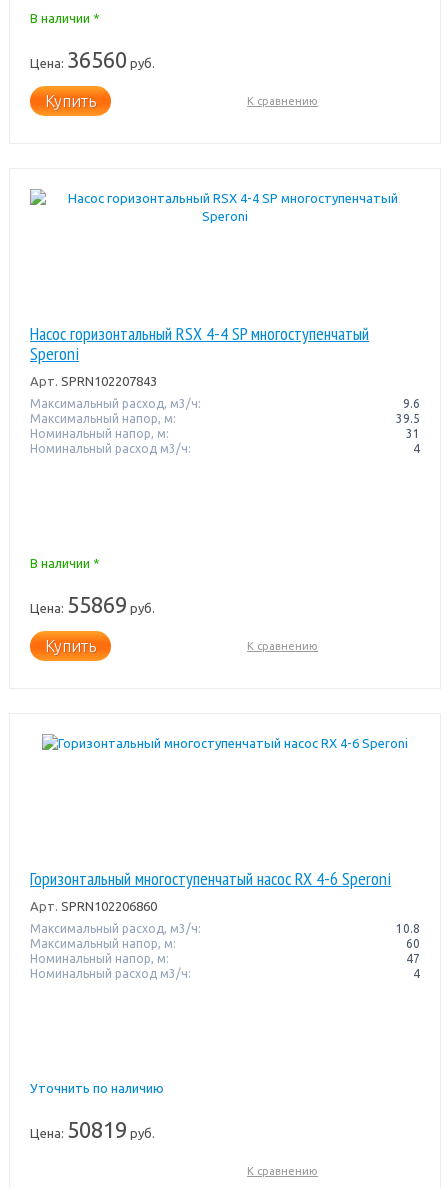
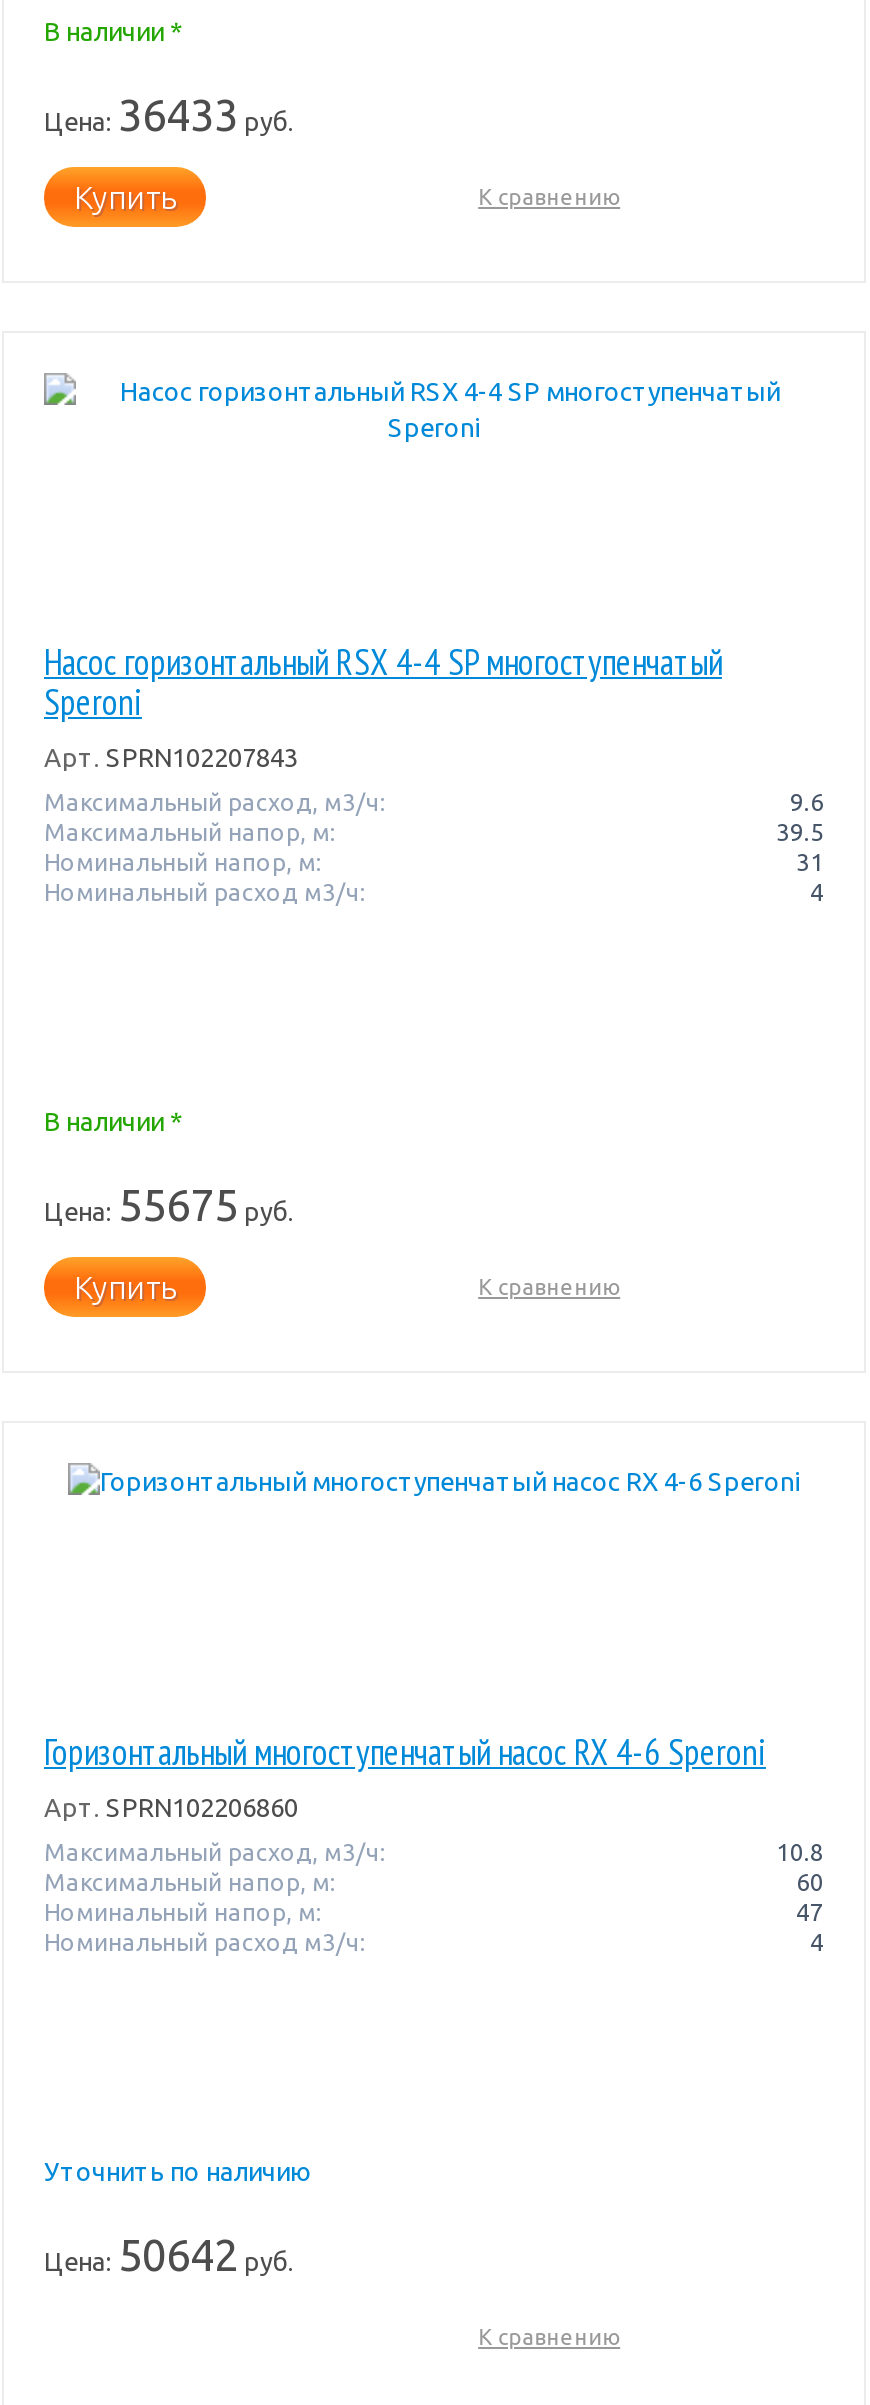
[30,47,155,72] Цена: 36560 руб. -> [44,88,294,138] Цена: 36433 руб.
[30,592,155,617] Цена: 55869 руб. -> [44,1178,294,1228] Цена: 55675 руб.
[30,1117,155,1142] Цена: 50819 руб. -> [44,2228,294,2278] Цена: 50642 руб.

